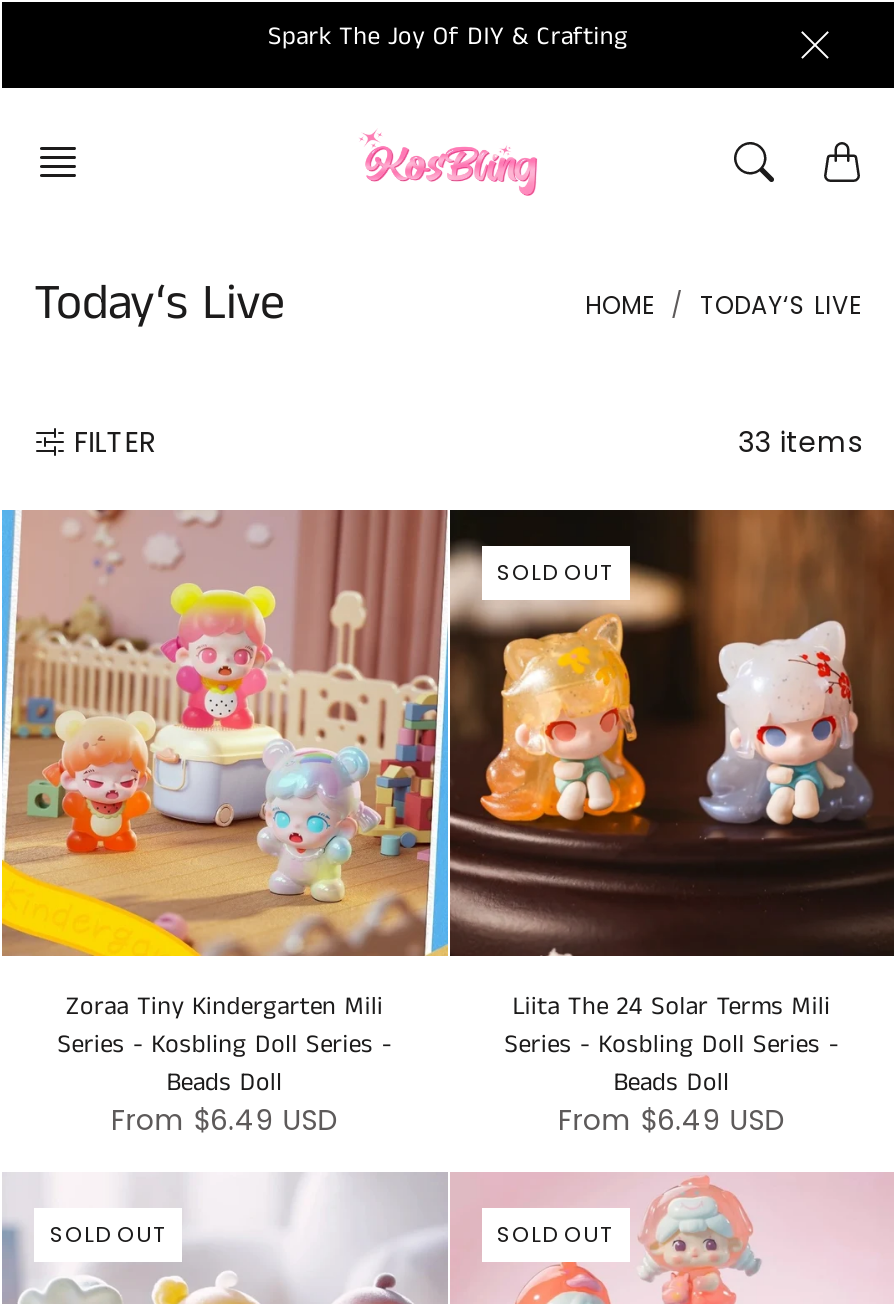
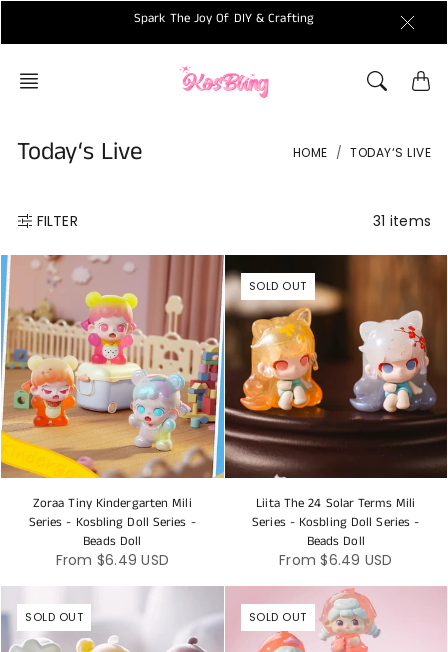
[738,421,862,461] 33 items -> [373,210,431,230] 31 items

